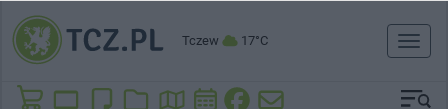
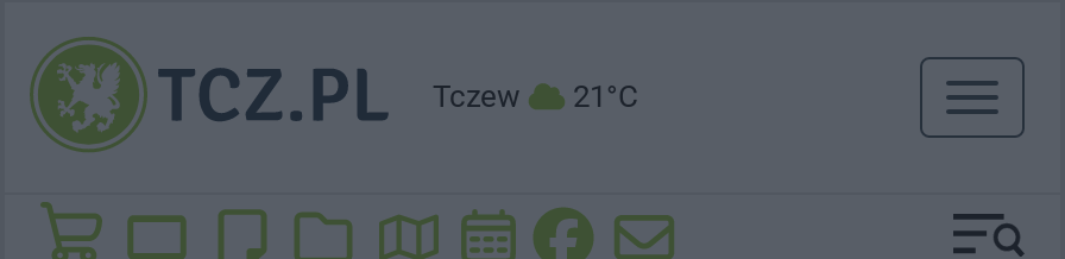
[182,33,268,48] Tczew 17°C -> [433,78,637,114] Tczew 21°C

